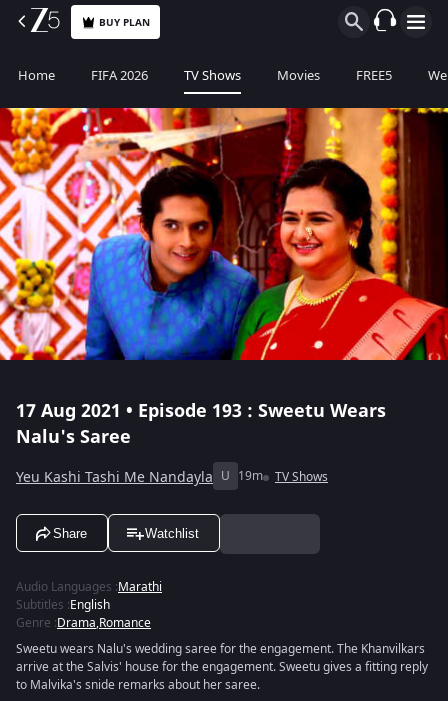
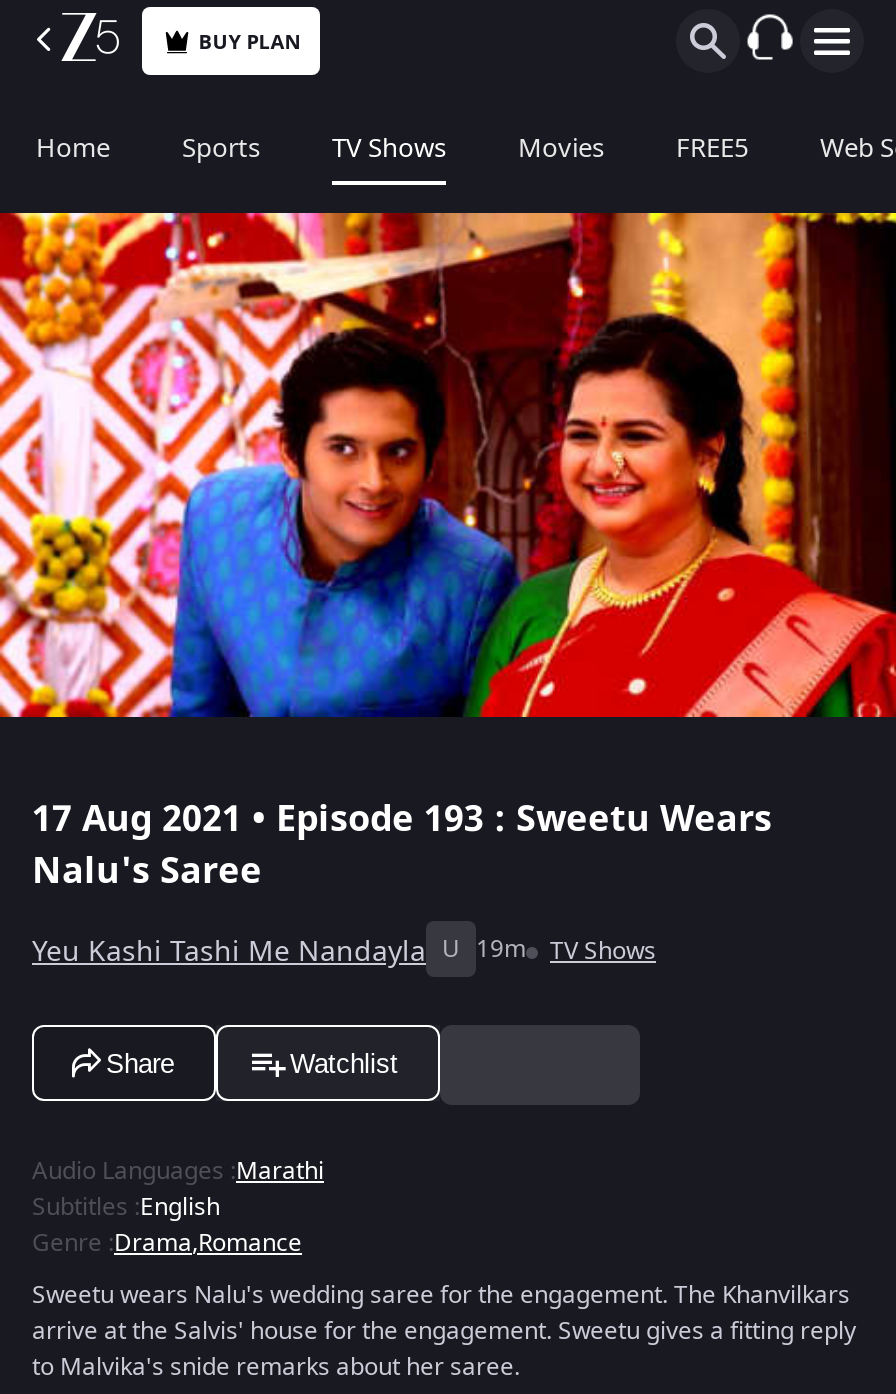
[91,66,148,85] FIFA 2026 -> [182,129,260,167] Sports

